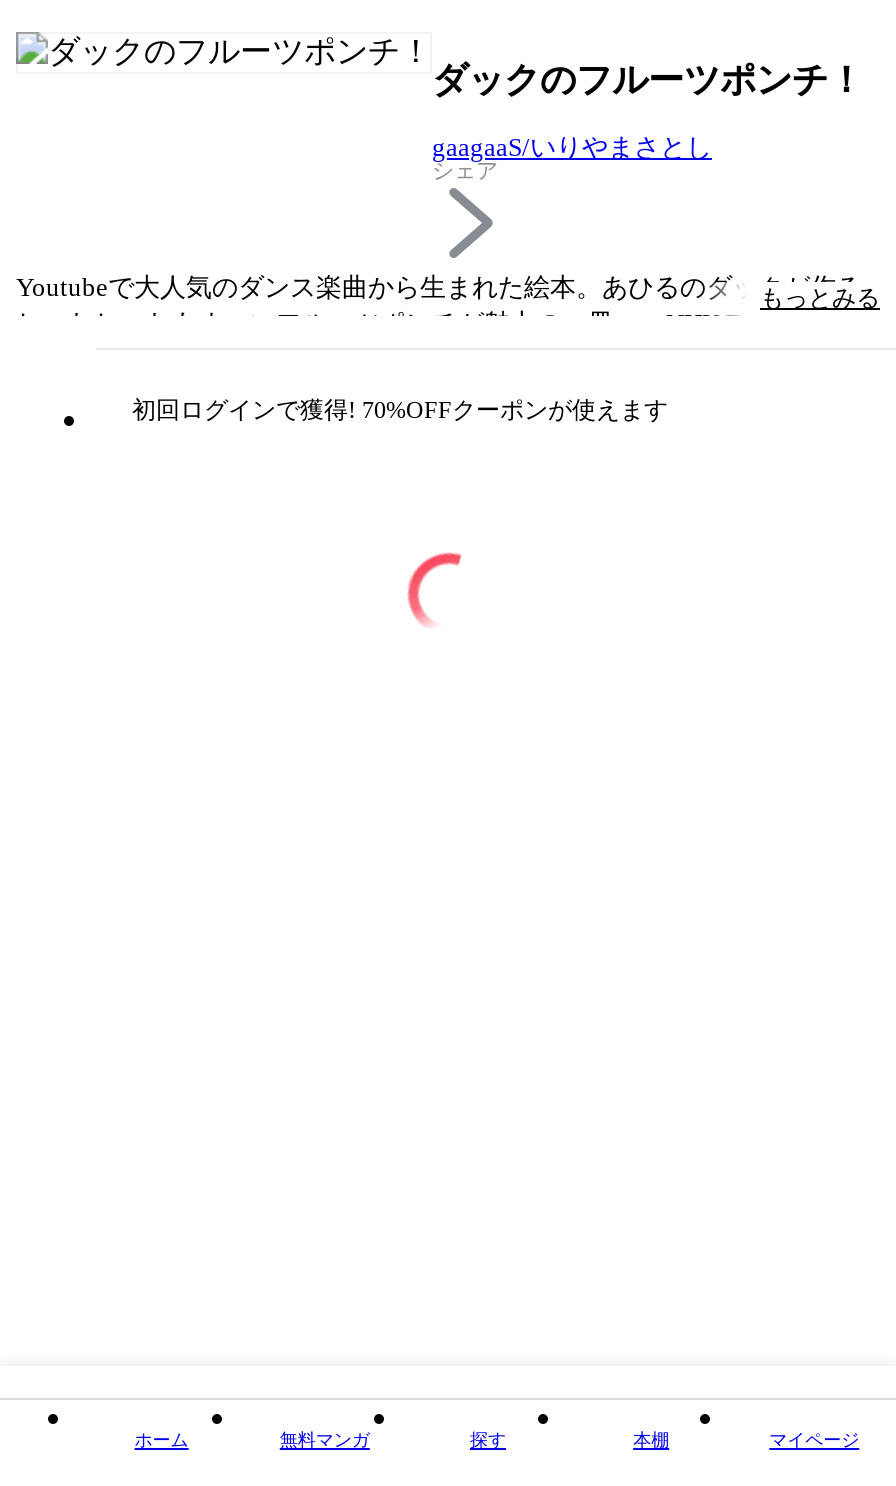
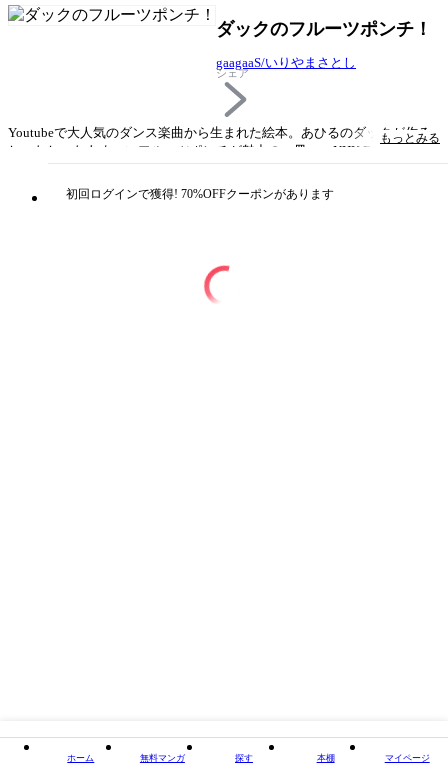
[132,396,668,424] 初回ログインで獲得! 70%OFFクーポンが使えます -> [66,187,334,201] 初回ログインで獲得! 70%OFFクーポンがあります

